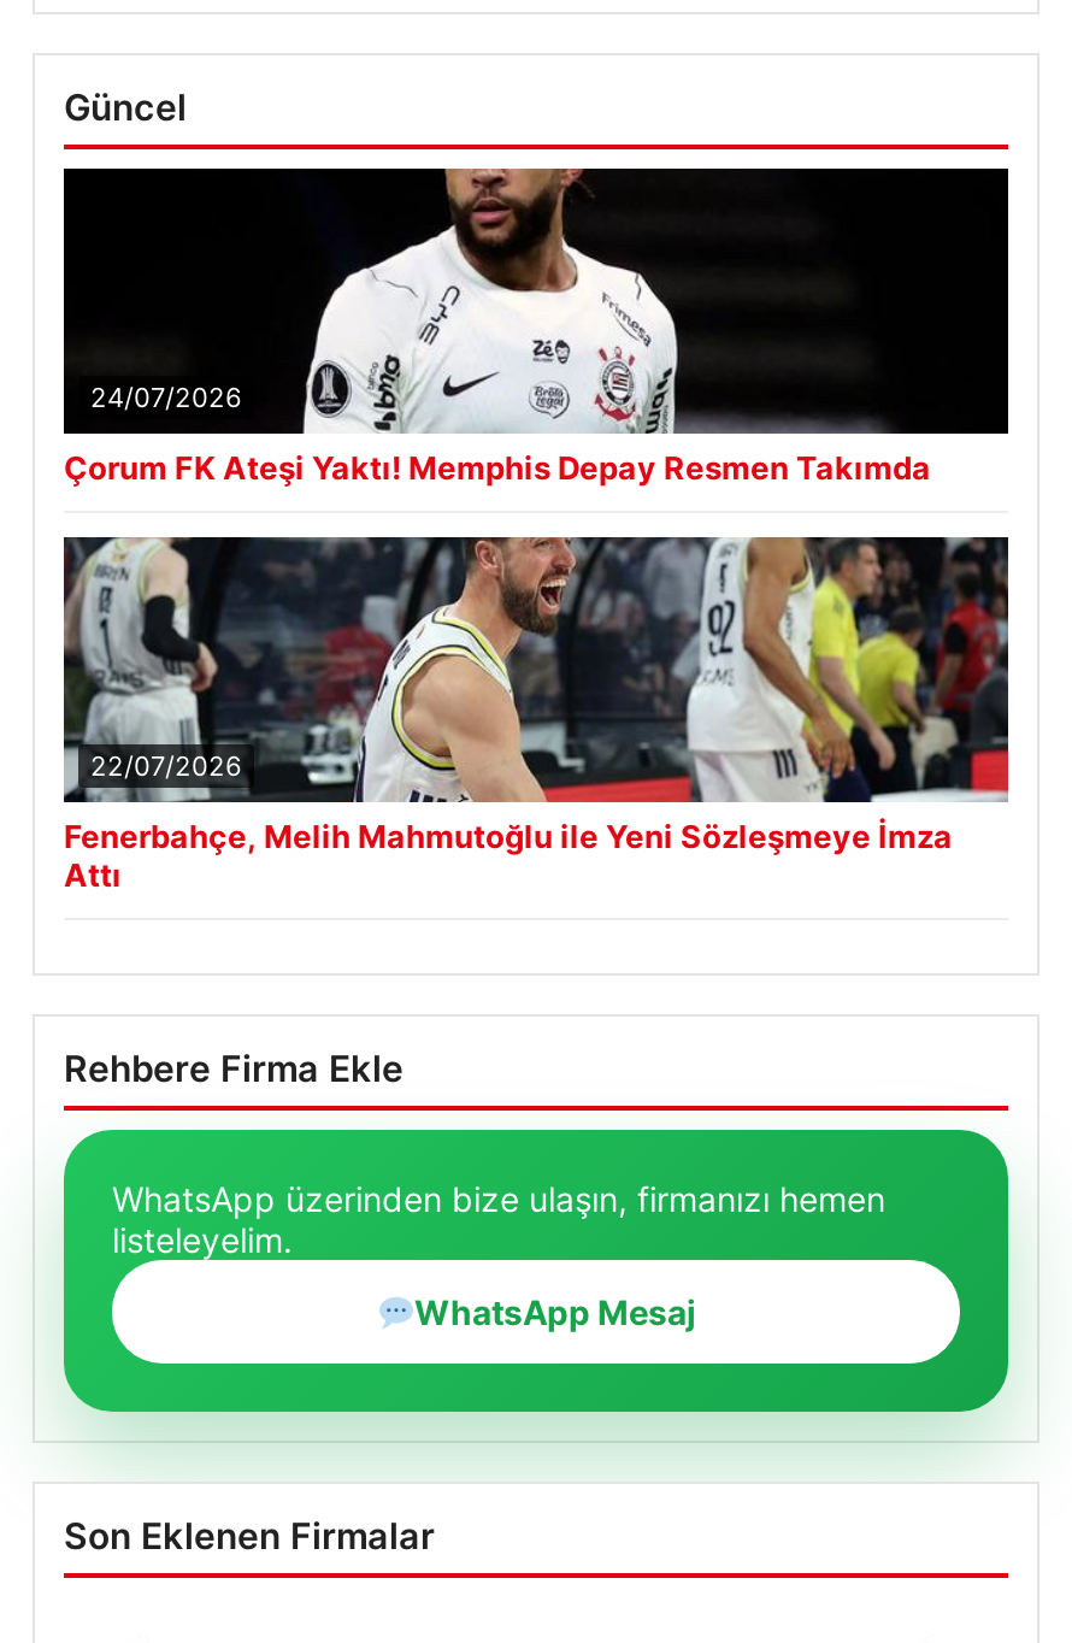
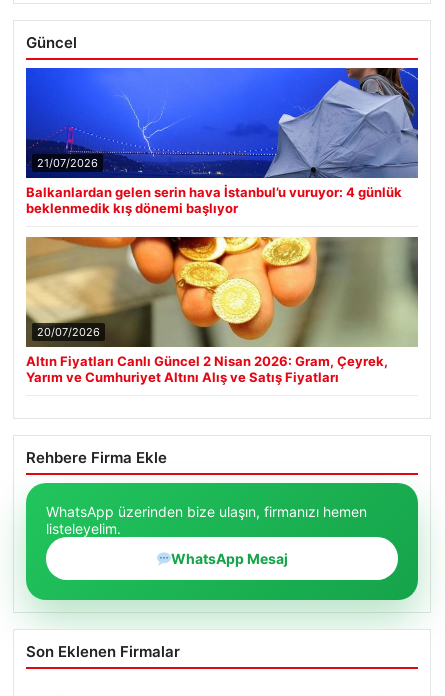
[61,166,1011,434] [image] | 24/07/2026 -> [25,67,419,177] [image] | 21/07/2026
[64,449,931,488] Çorum FK Ateşi Yaktı! Memphis Depay Resmen Takımda -> [26,184,402,216] Balkanlardan gelen serin hava İstanbul’u vuruyor: 4 günlük | beklenmedik kış dönemi başlıyor
[61,535,1011,800] [image] | 22/07/2026 -> [25,236,418,346] [image] | 20/07/2026
[64,818,953,895] Fenerbahçe, Melih Mahmutoğlu ile Yeni Sözleşmeye İmza | Attı -> [26,353,388,385] Altın Fiyatları Canlı Güncel 2 Nisan 2026: Gram, Çeyrek, | Yarım ve Cumhuriyet Altını Alış ve Satış Fiyatları

